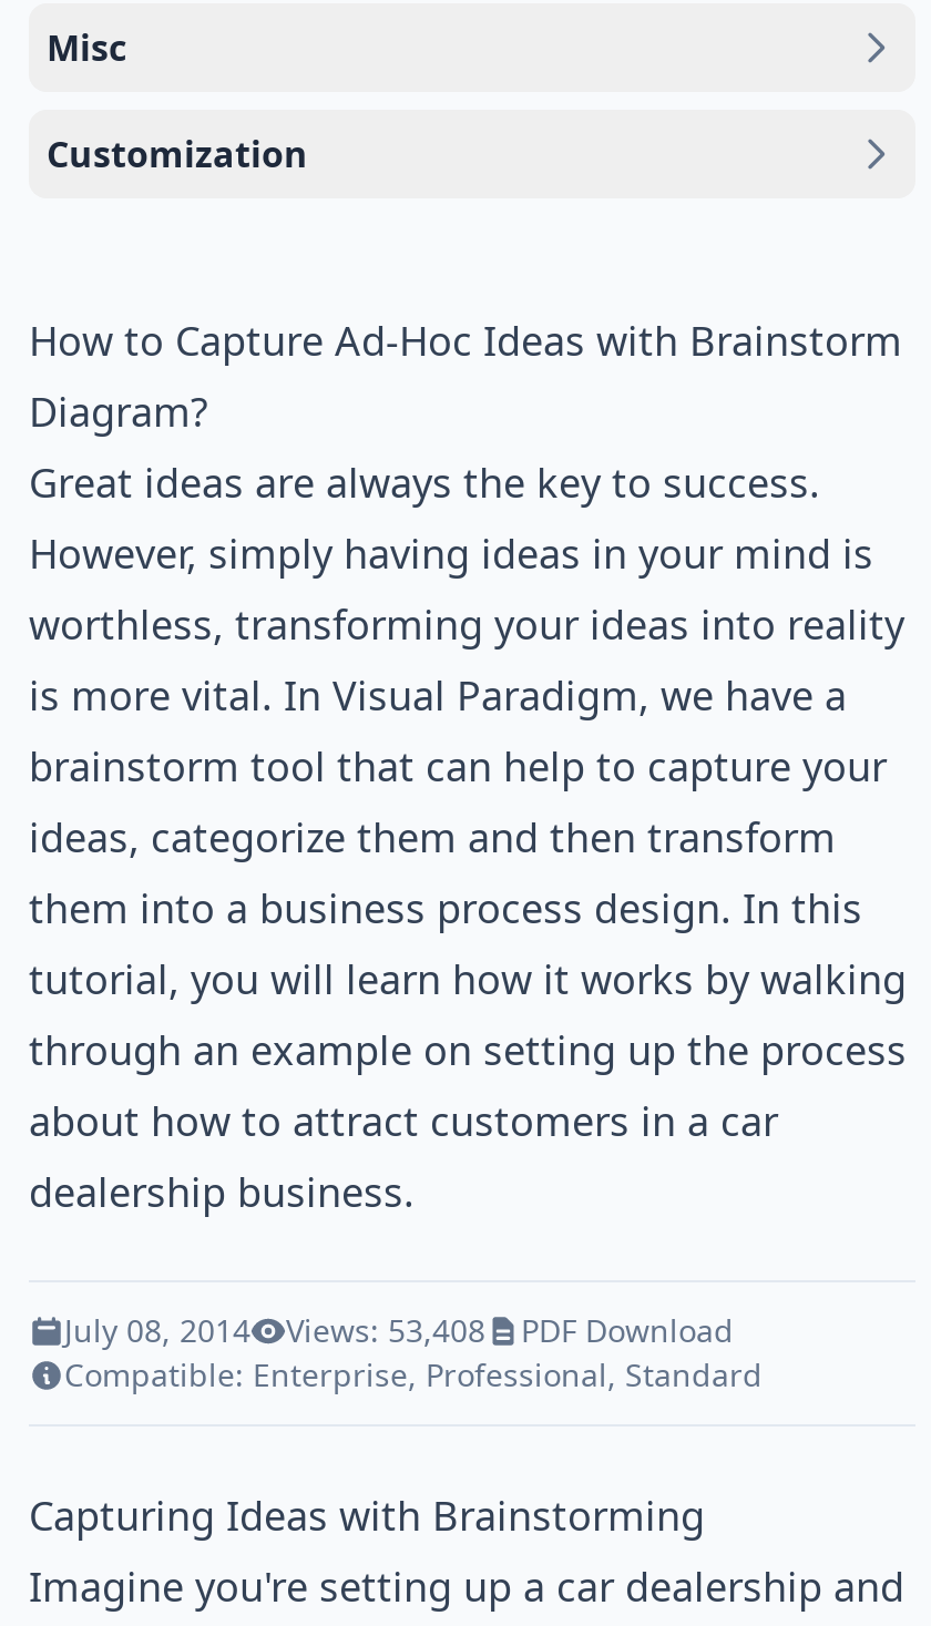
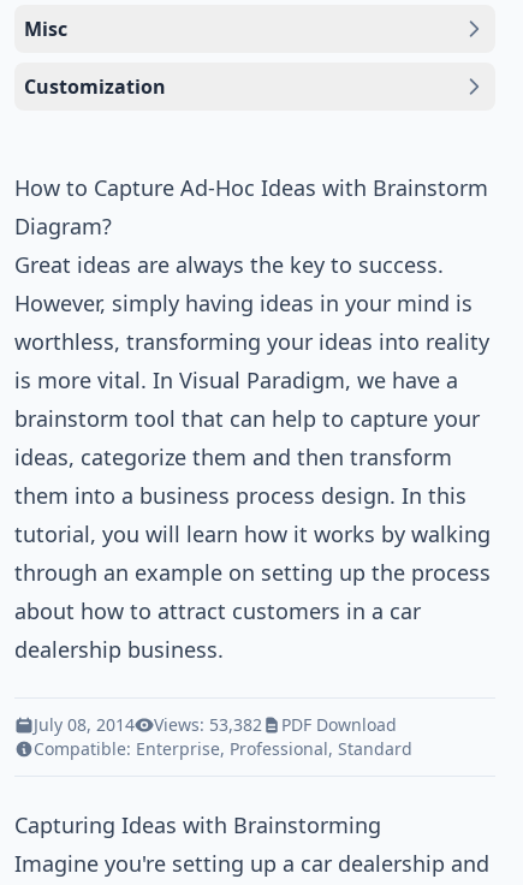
[64,1309,734,1351] July 08, 2014 Views: 53,408 PDF Download -> [34,713,397,736] July 08, 2014 Views: 53,382 PDF Download

